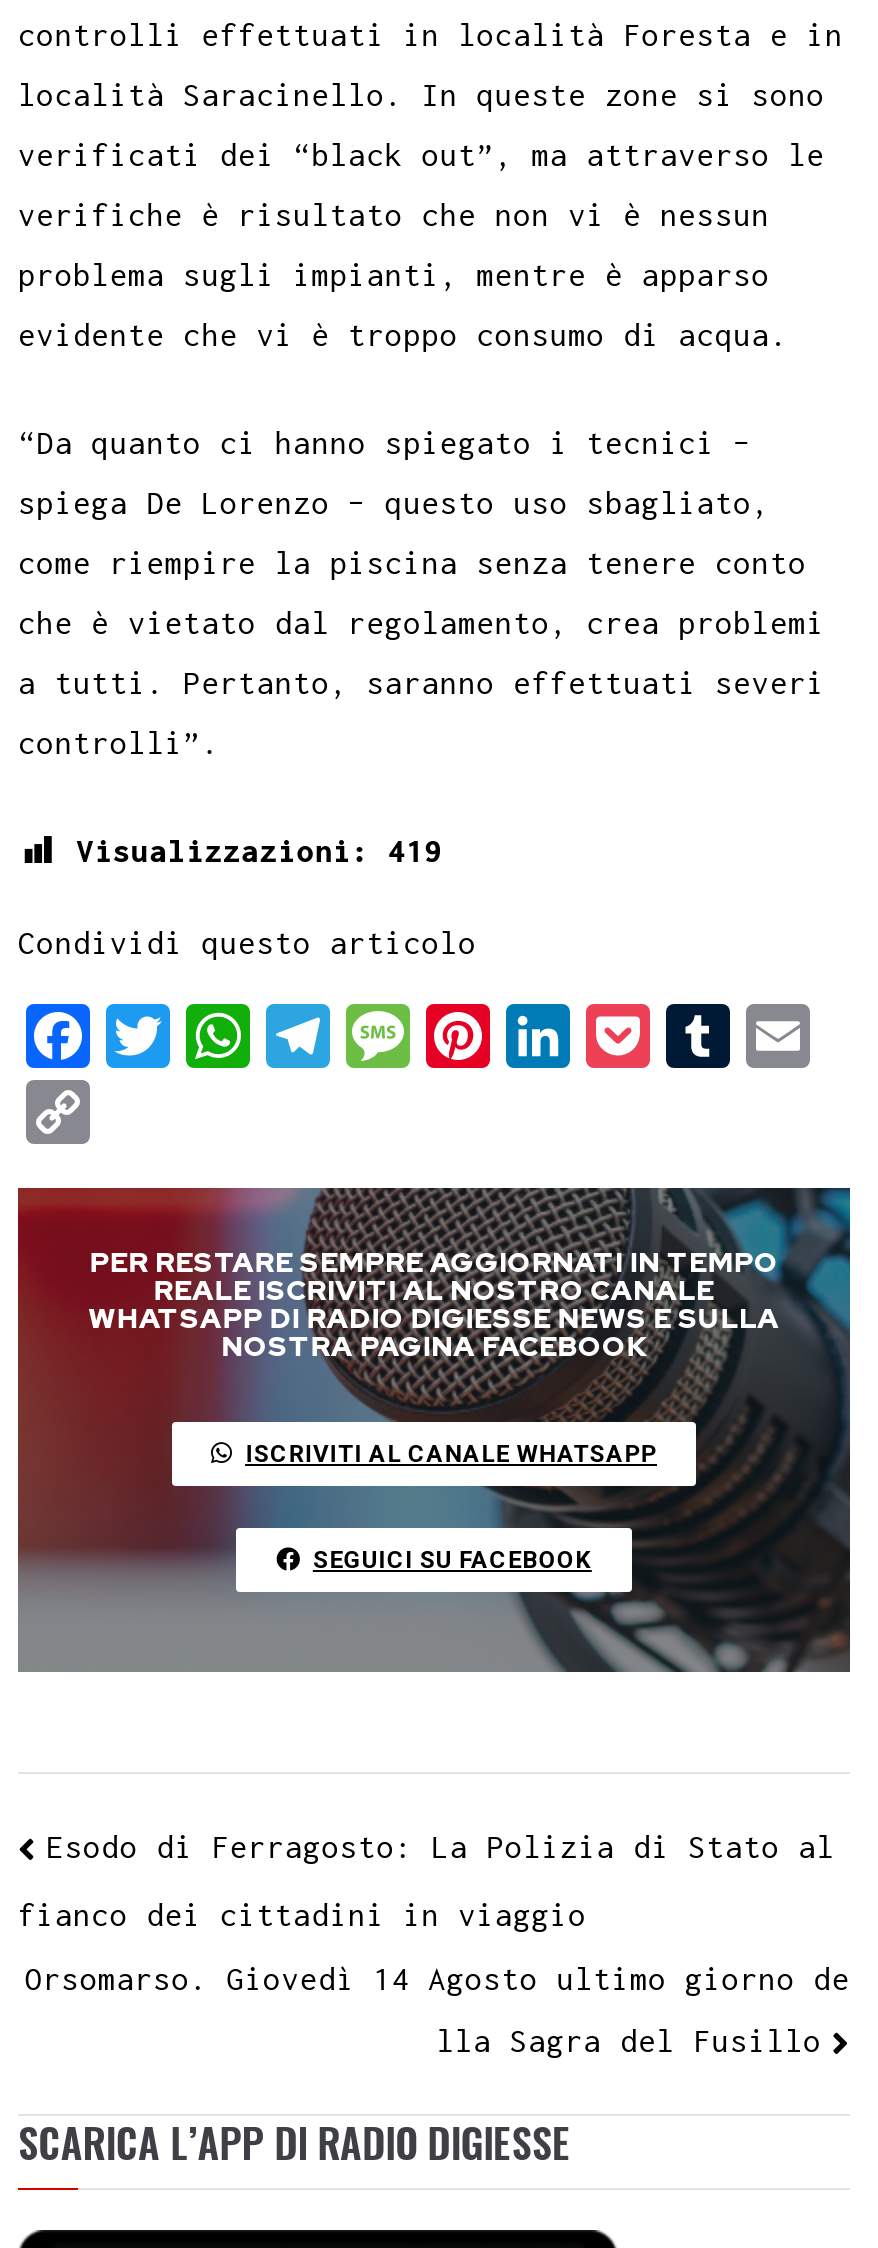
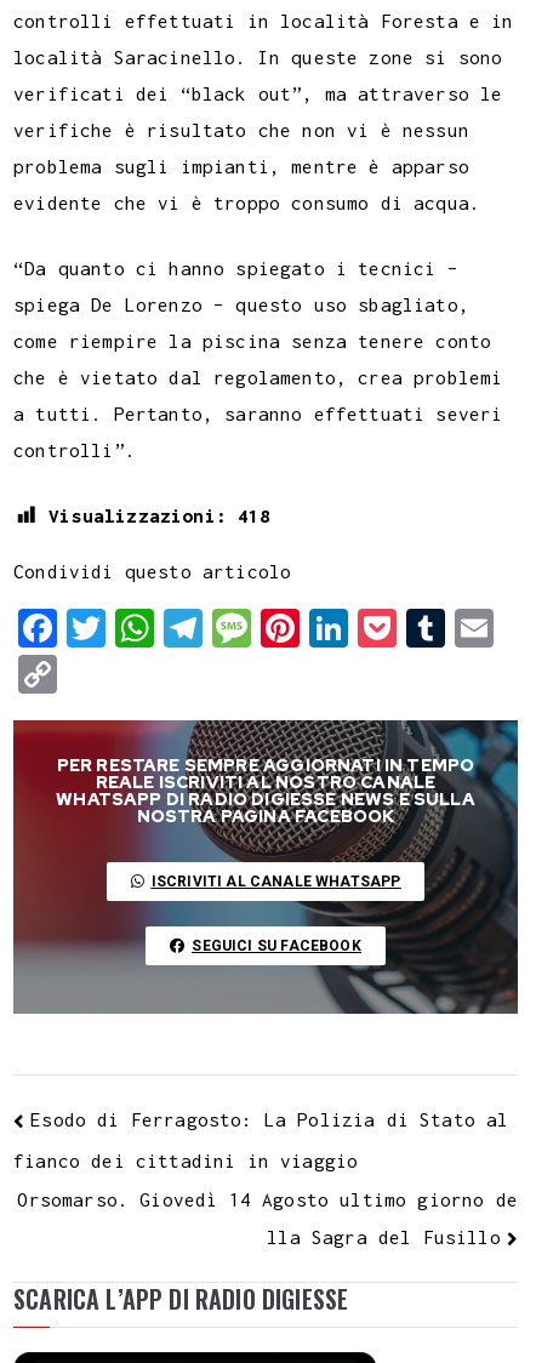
[76,832,443,868] Visualizzazioni: 419 -> [49,504,271,526] Visualizzazioni: 418

